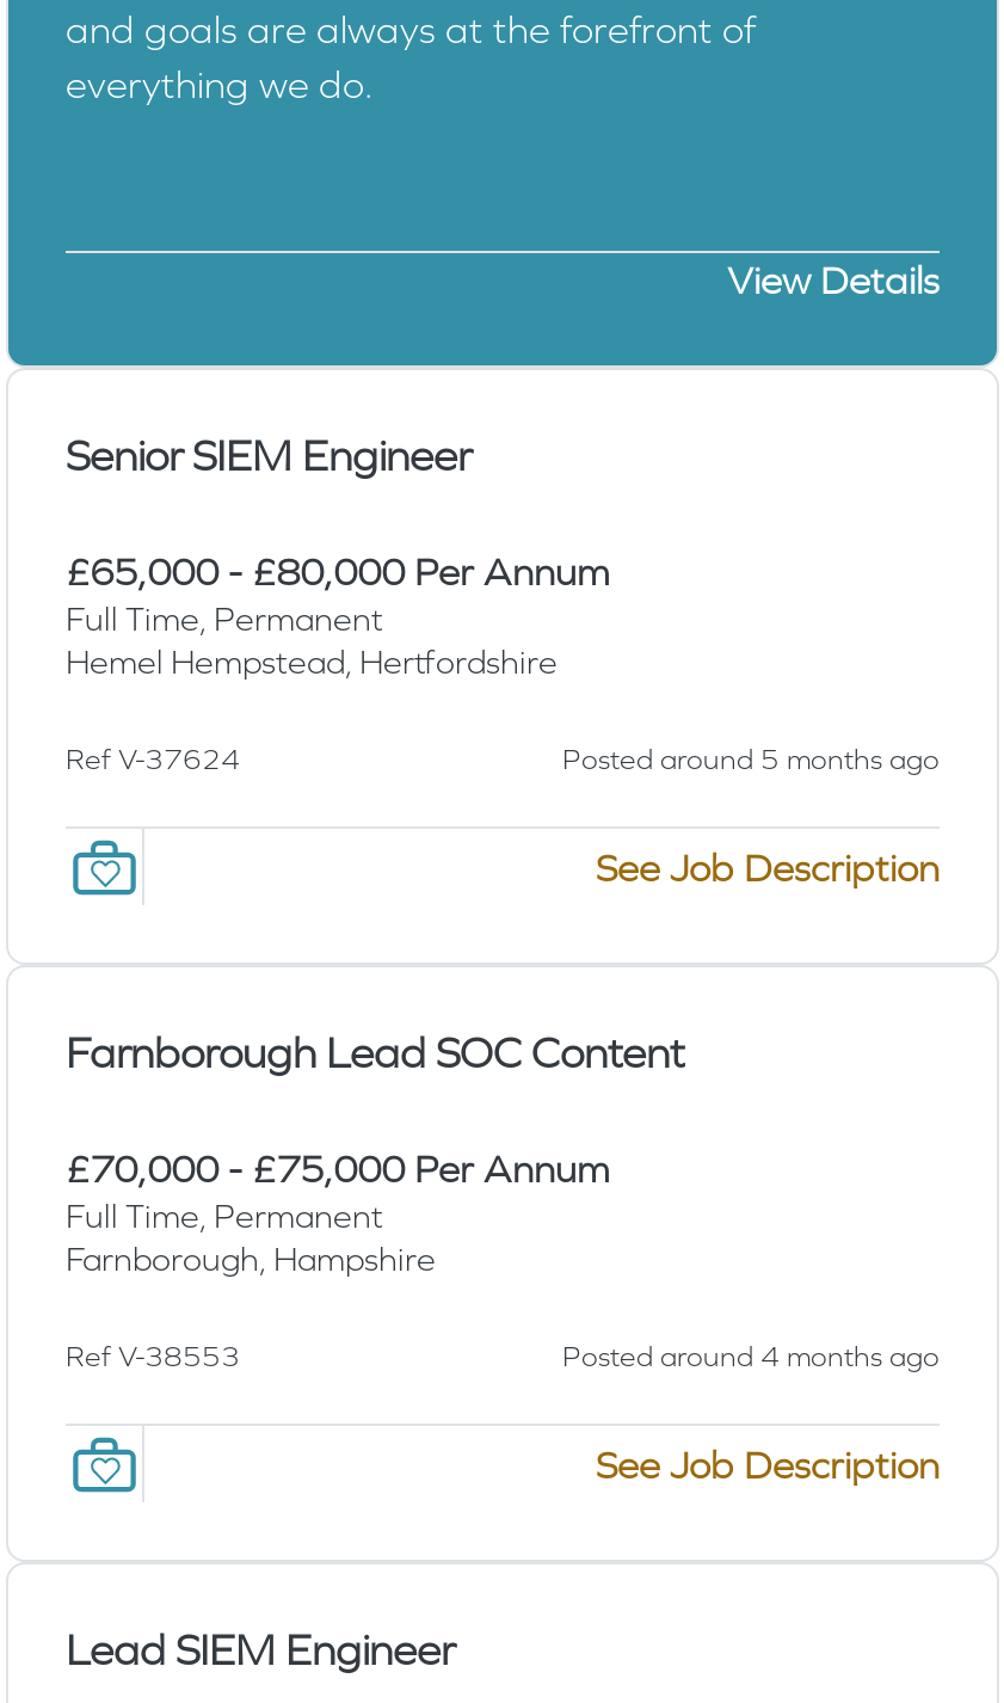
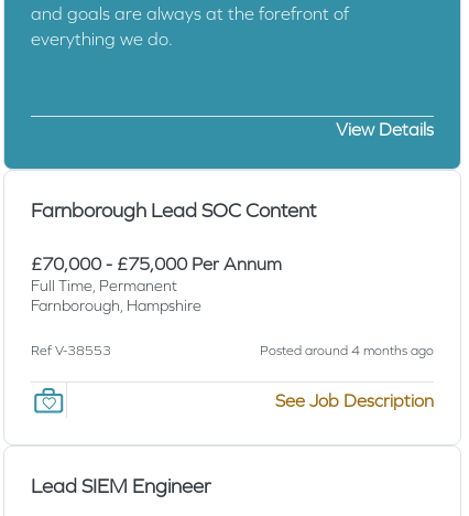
[66,430,940,890] Senior SIEM Engineer | £65,000 - £80,000 Per Annum | Full Time, Permanent | Hemel Hempstead, Hertfordshire | Ref V-37624 | Posted around 5 months ago | See Job Description -> none

